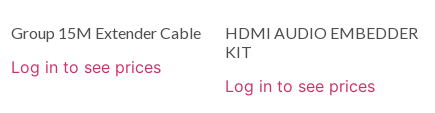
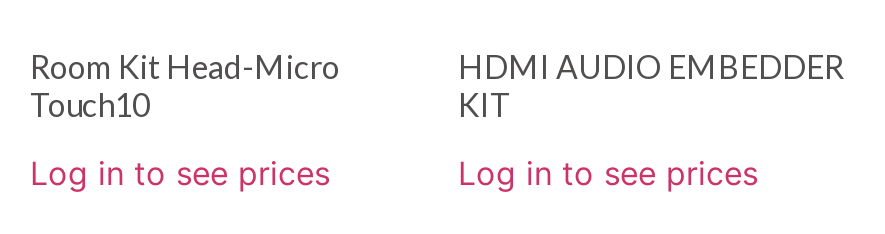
[11,23,201,42] Group 15M Extender Cable -> [30,46,340,122] Room Kit Head-Micro | Touch10

